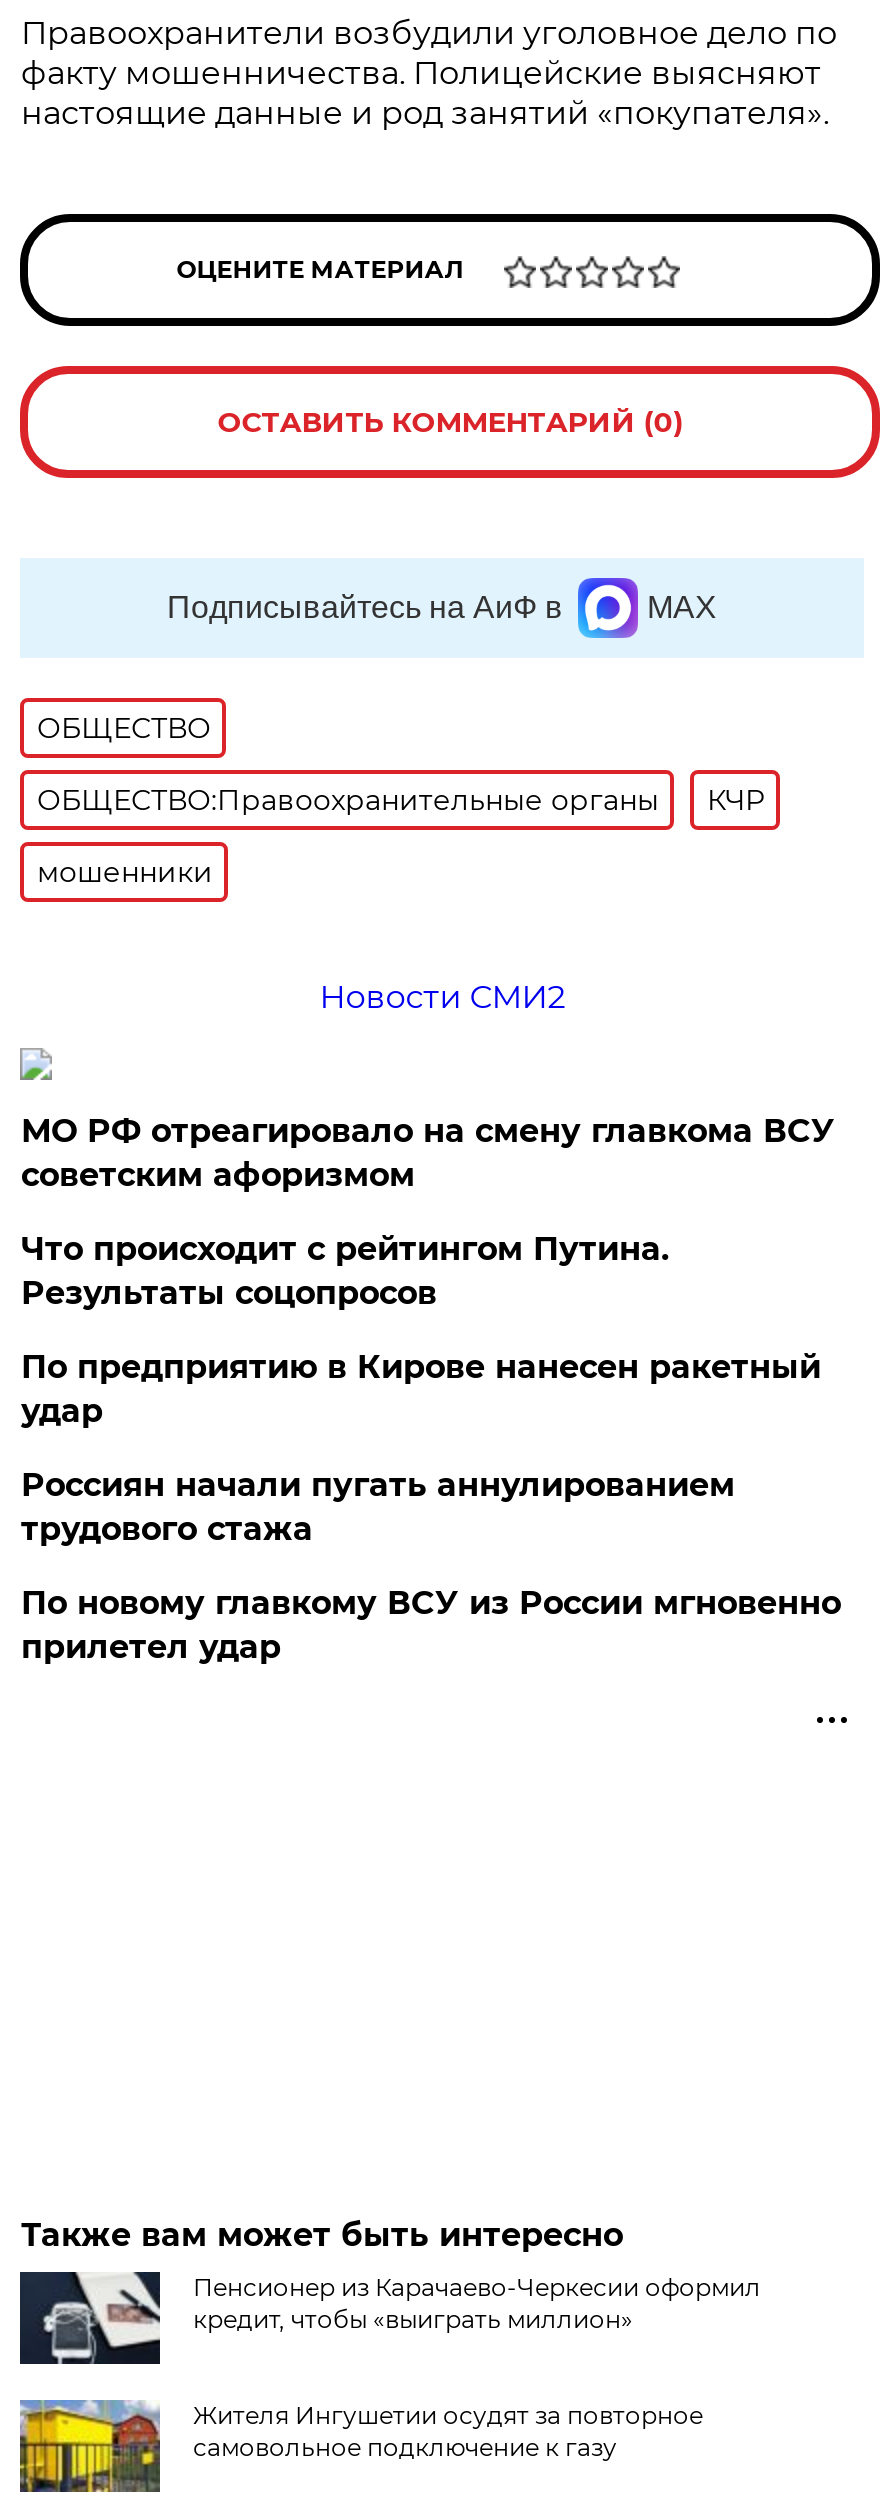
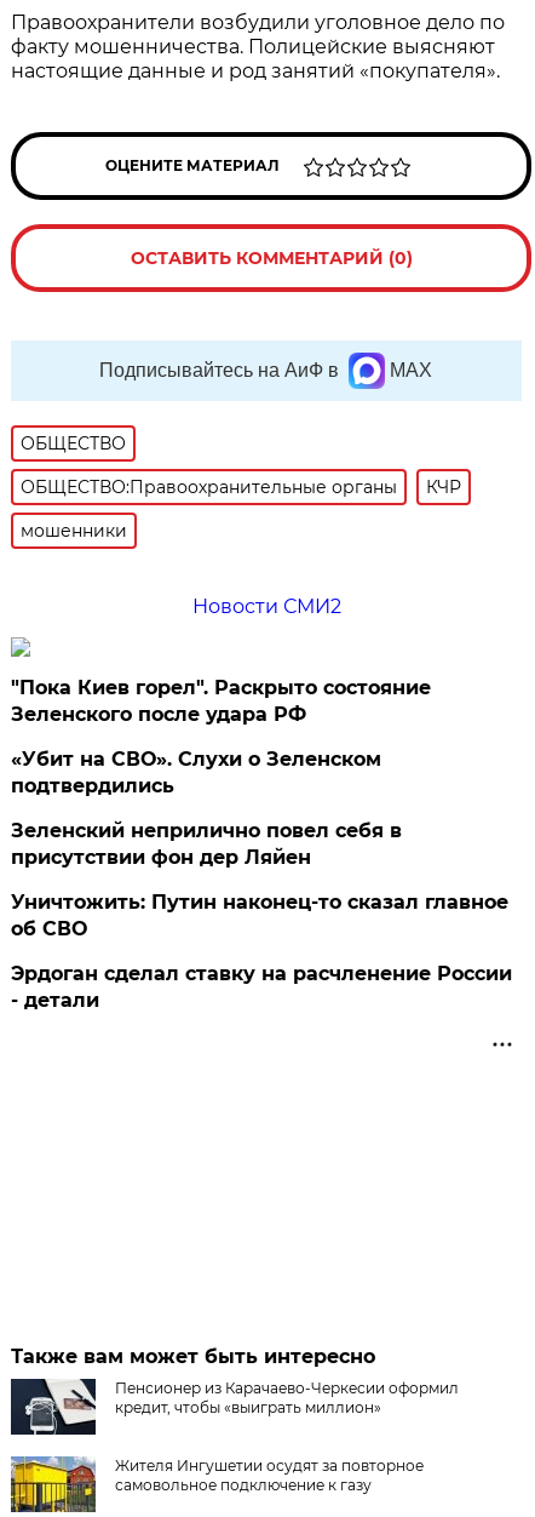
[21,1112,835,1194] МО РФ отреагировало на смену главкома ВСУ | советским афоризмом -> [11,676,431,726] "Пока Киев горел". Раскрыто состояние | Зеленского после удара РФ
[21,1230,669,1312] Что происходит с рейтингом Путина. | Результаты соцопросов -> [11,748,382,797] «Убит на СВО». Слухи о Зеленском | подтвердились
[21,1348,821,1430] По предприятию в Кирове нанесен ракетный | удар -> [11,819,402,869] Зеленский неприлично повел cебя в | присутствии фон дер Ляйен
[21,1466,735,1548] Россиян начали пугать аннулированием | трудового стажа -> [11,891,509,940] Уничтожить: Путин наконец-то сказал главное | об СВО
[21,1584,841,1666] По новому главкому ВСУ из России мгновенно | прилетел удар -> [11,962,512,1012] Эрдоган сделал ставку на расчленение России | - детали

